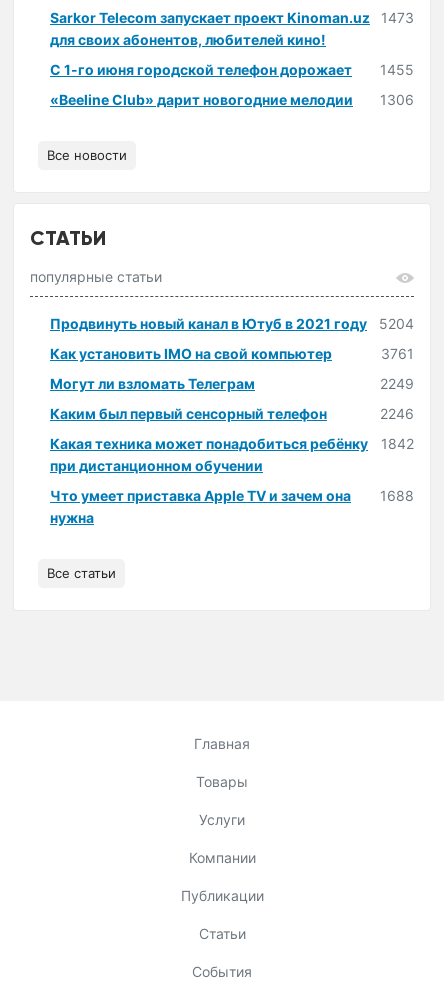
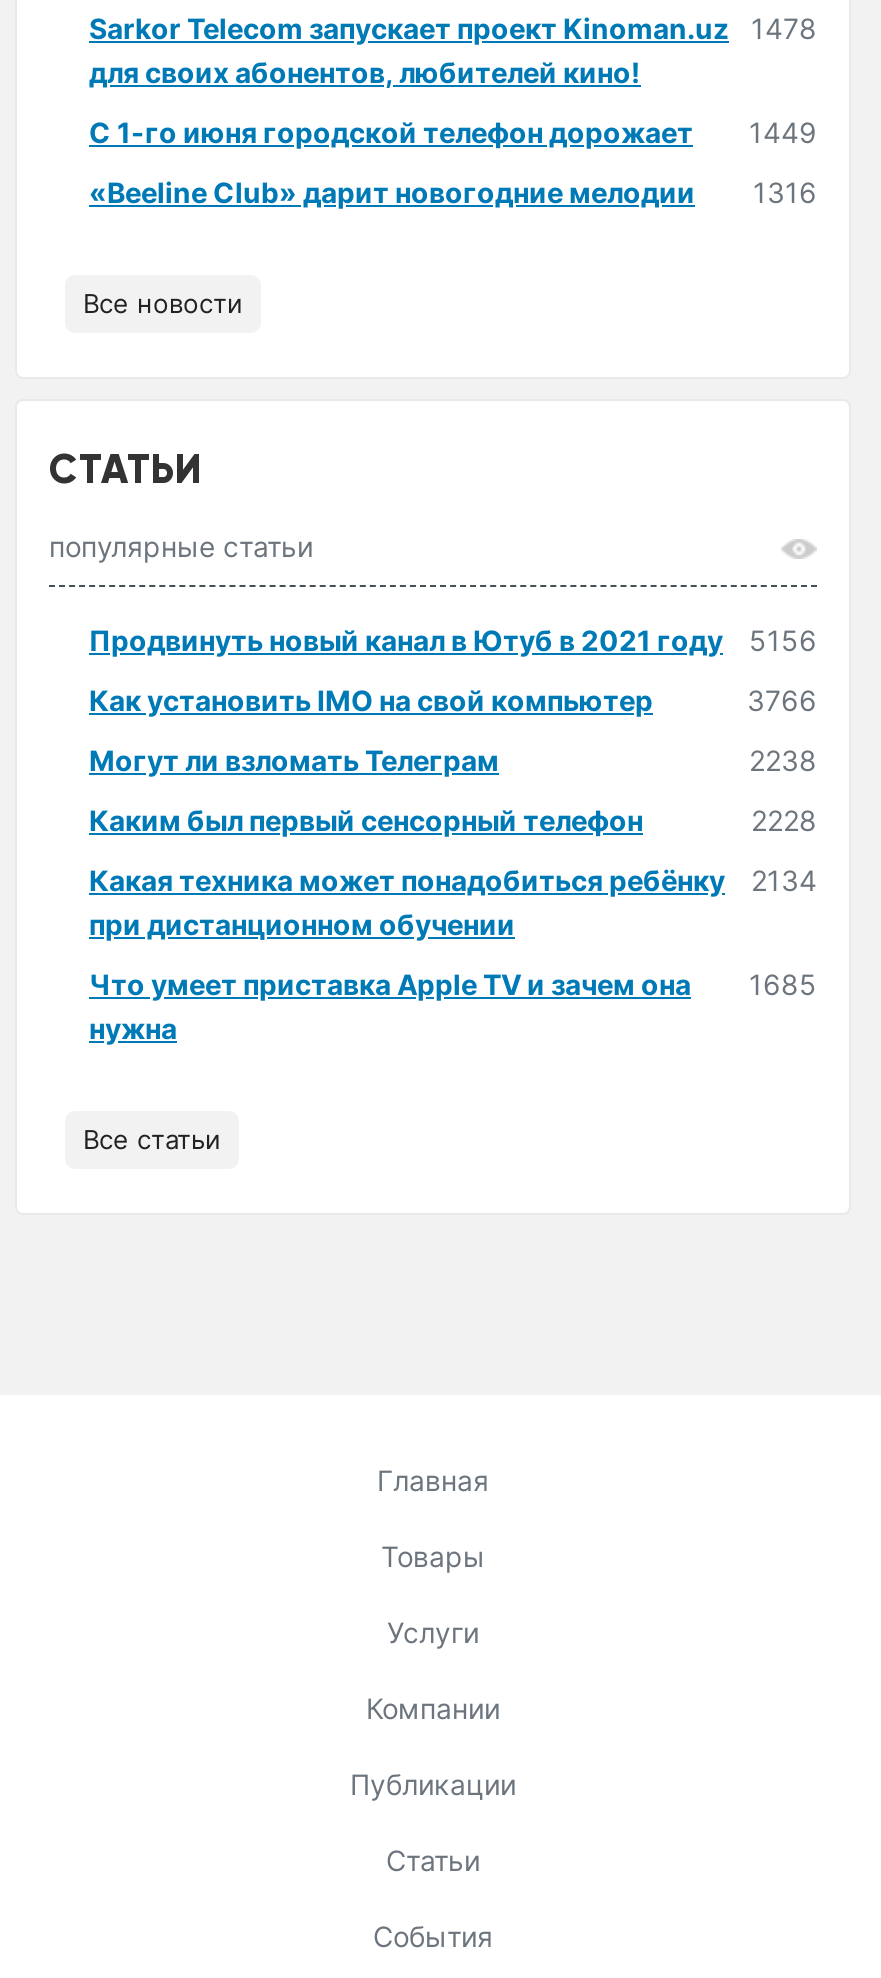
[50,9,414,26] Sarkor Telecom запускает проект Kinoman.uz 1473 -> [89,11,817,45] Sarkor Telecom запускает проект Kinoman.uz 1478
[50,61,414,78] С 1-го июня городской телефон дорожает 1455 -> [89,115,817,149] С 1-го июня городской телефон дорожает 1449
[50,91,414,108] «Beeline Club» дарит новогодние мелодии 1306 -> [89,175,817,209] «Beeline Club» дарит новогодние мелодии 1316
[50,315,414,332] Продвинуть новый канал в Ютуб в 2021 году 5204 -> [89,623,817,657] Продвинуть новый канал в Ютуб в 2021 году 5156
[381,345,414,362] 3761 -> [747,683,817,717] 3766
[380,375,414,392] 2249 -> [749,743,817,777] 2238
[380,405,414,422] 2246 -> [751,803,817,837] 2228
[50,435,414,452] Какая техника может понадобиться ребёнку 1842 -> [89,863,817,897] Какая техника может понадобиться ребёнку 2134
[50,487,414,504] Что умеет приставка Apple TV и зачем она 1688 -> [89,967,817,1001] Что умеет приставка Apple TV и зачем она 1685

